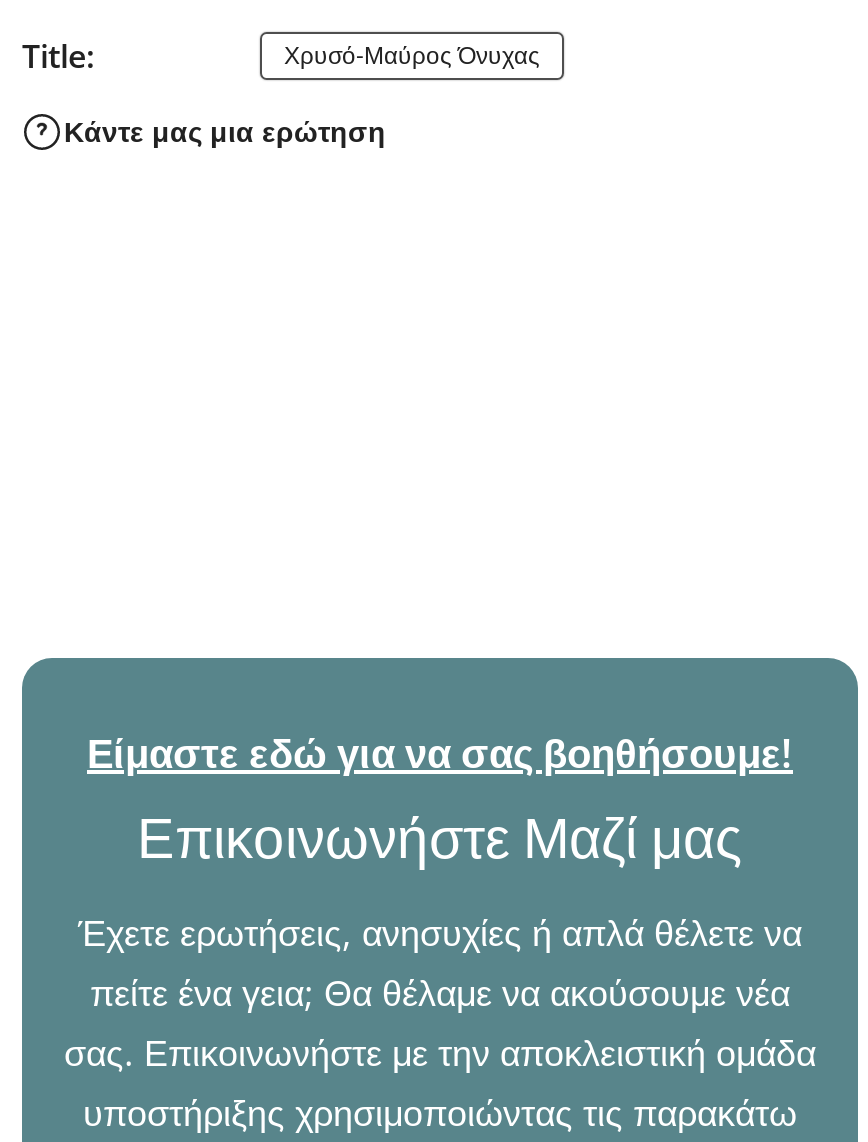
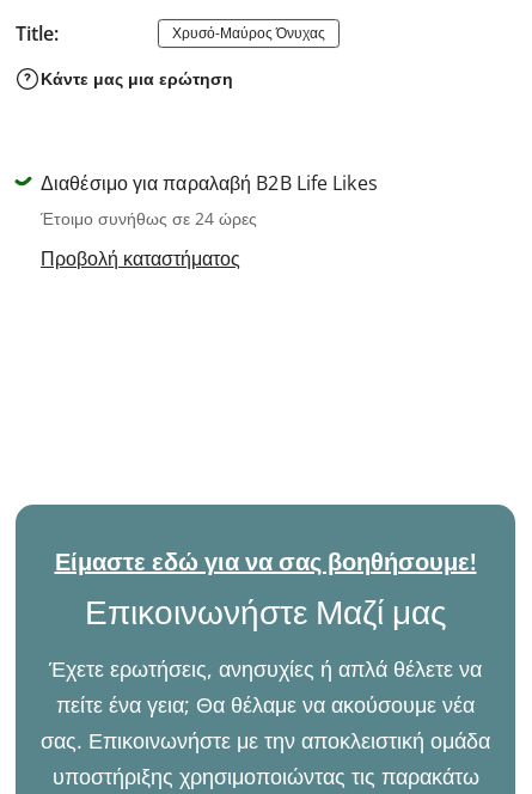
none -> [41,170,377,272] Διαθέσιμο για παραλαβή B2B Life Likes | Έτοιμο συνήθως σε 24 ώρες | Προβολή καταστήματος

